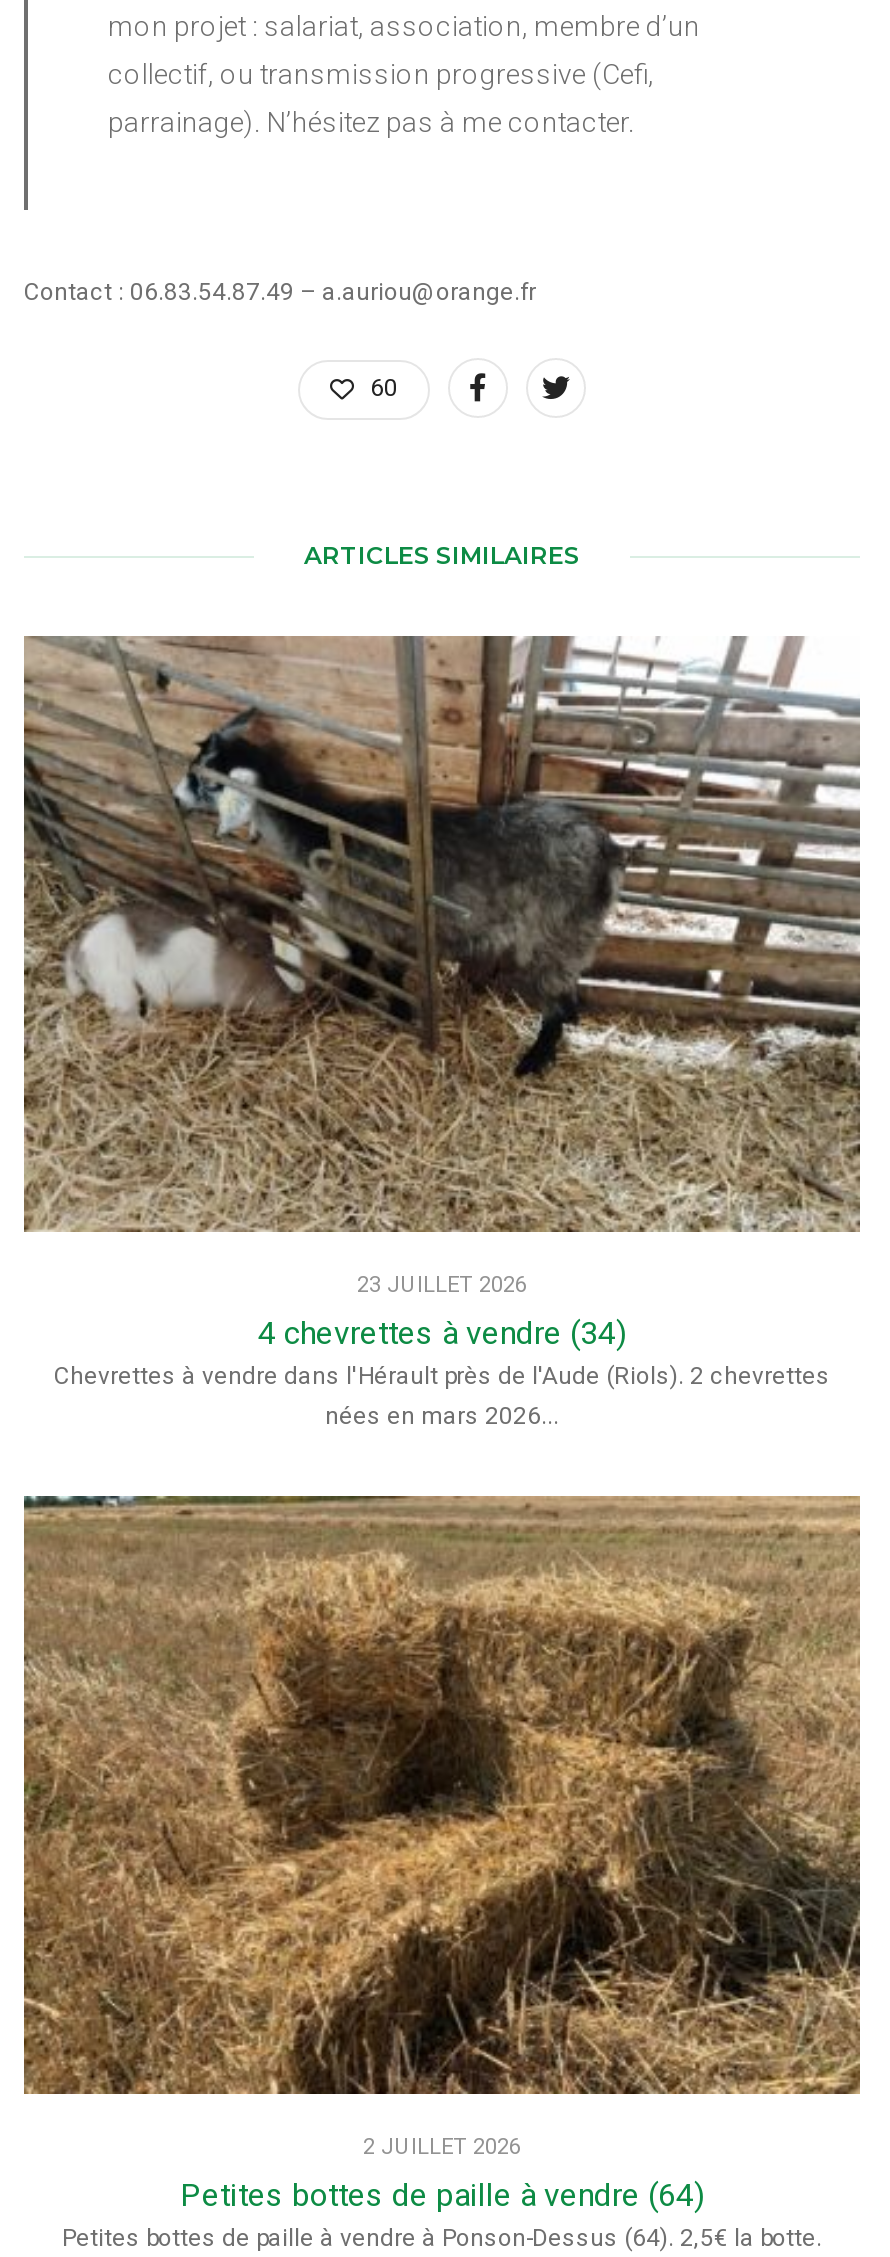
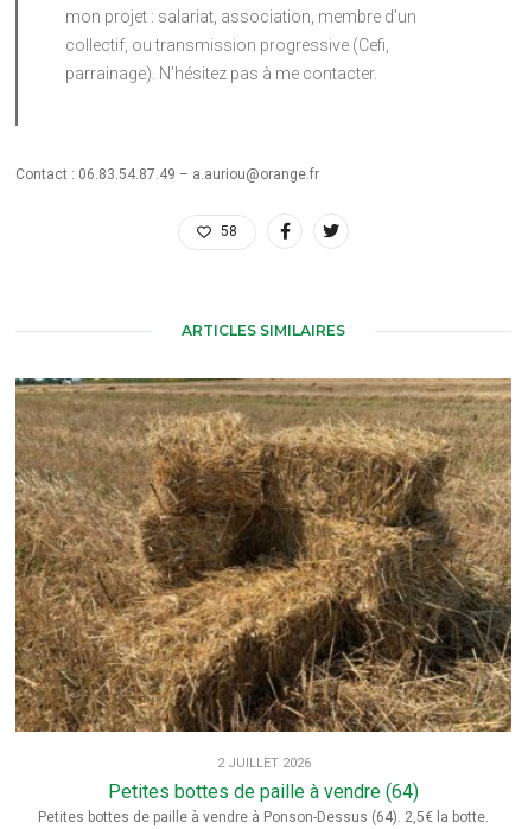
[370,373,398,401] 60 -> [221,222,237,239] 58
[24,636,862,1430] [image] | 23 JUILLET 2026 | 4 chevrettes à vendre (34) | Chevrettes à vendre dans l'Hérault près de l'Aude (Riols). 2 chevrettes | nées en mars 2026... -> none

